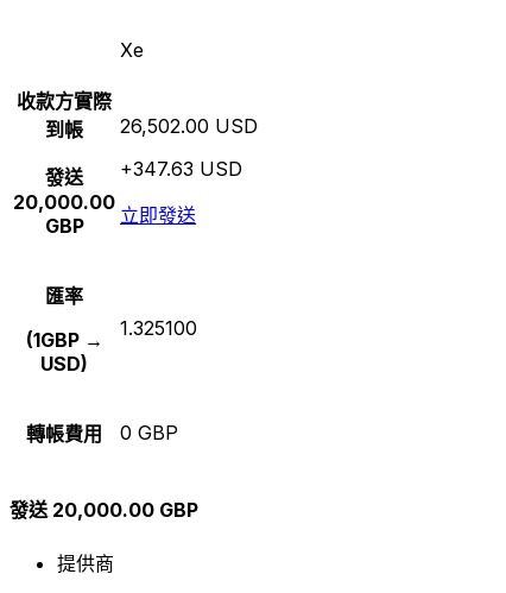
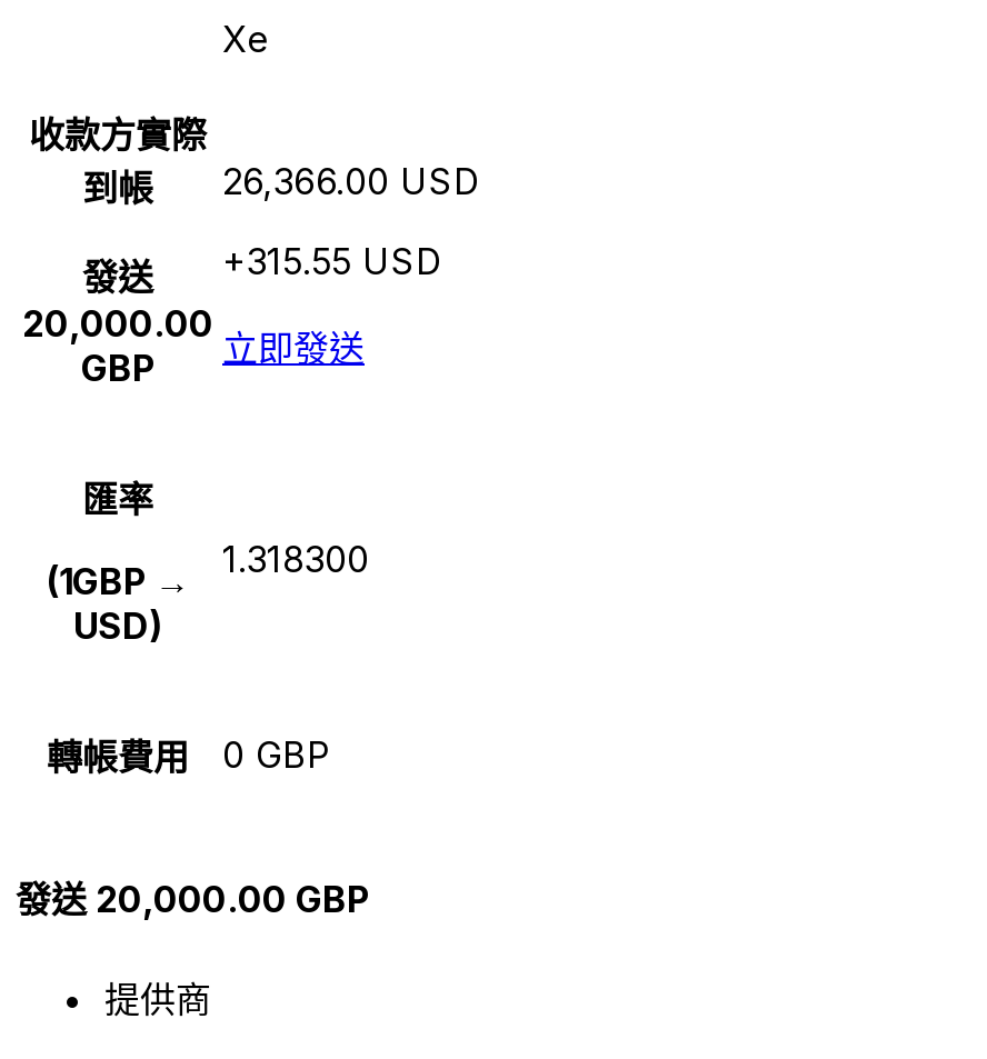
[45,114,258,141] 到帳 26,502.00 USD -> [82,158,480,209] 到帳 26,366.00 USD
[45,156,242,188] 發送 +347.63 USD -> [82,238,442,298] 發送 +315.55 USD
[120,316,197,339] 1.325100 -> [222,536,369,580] 1.318300

